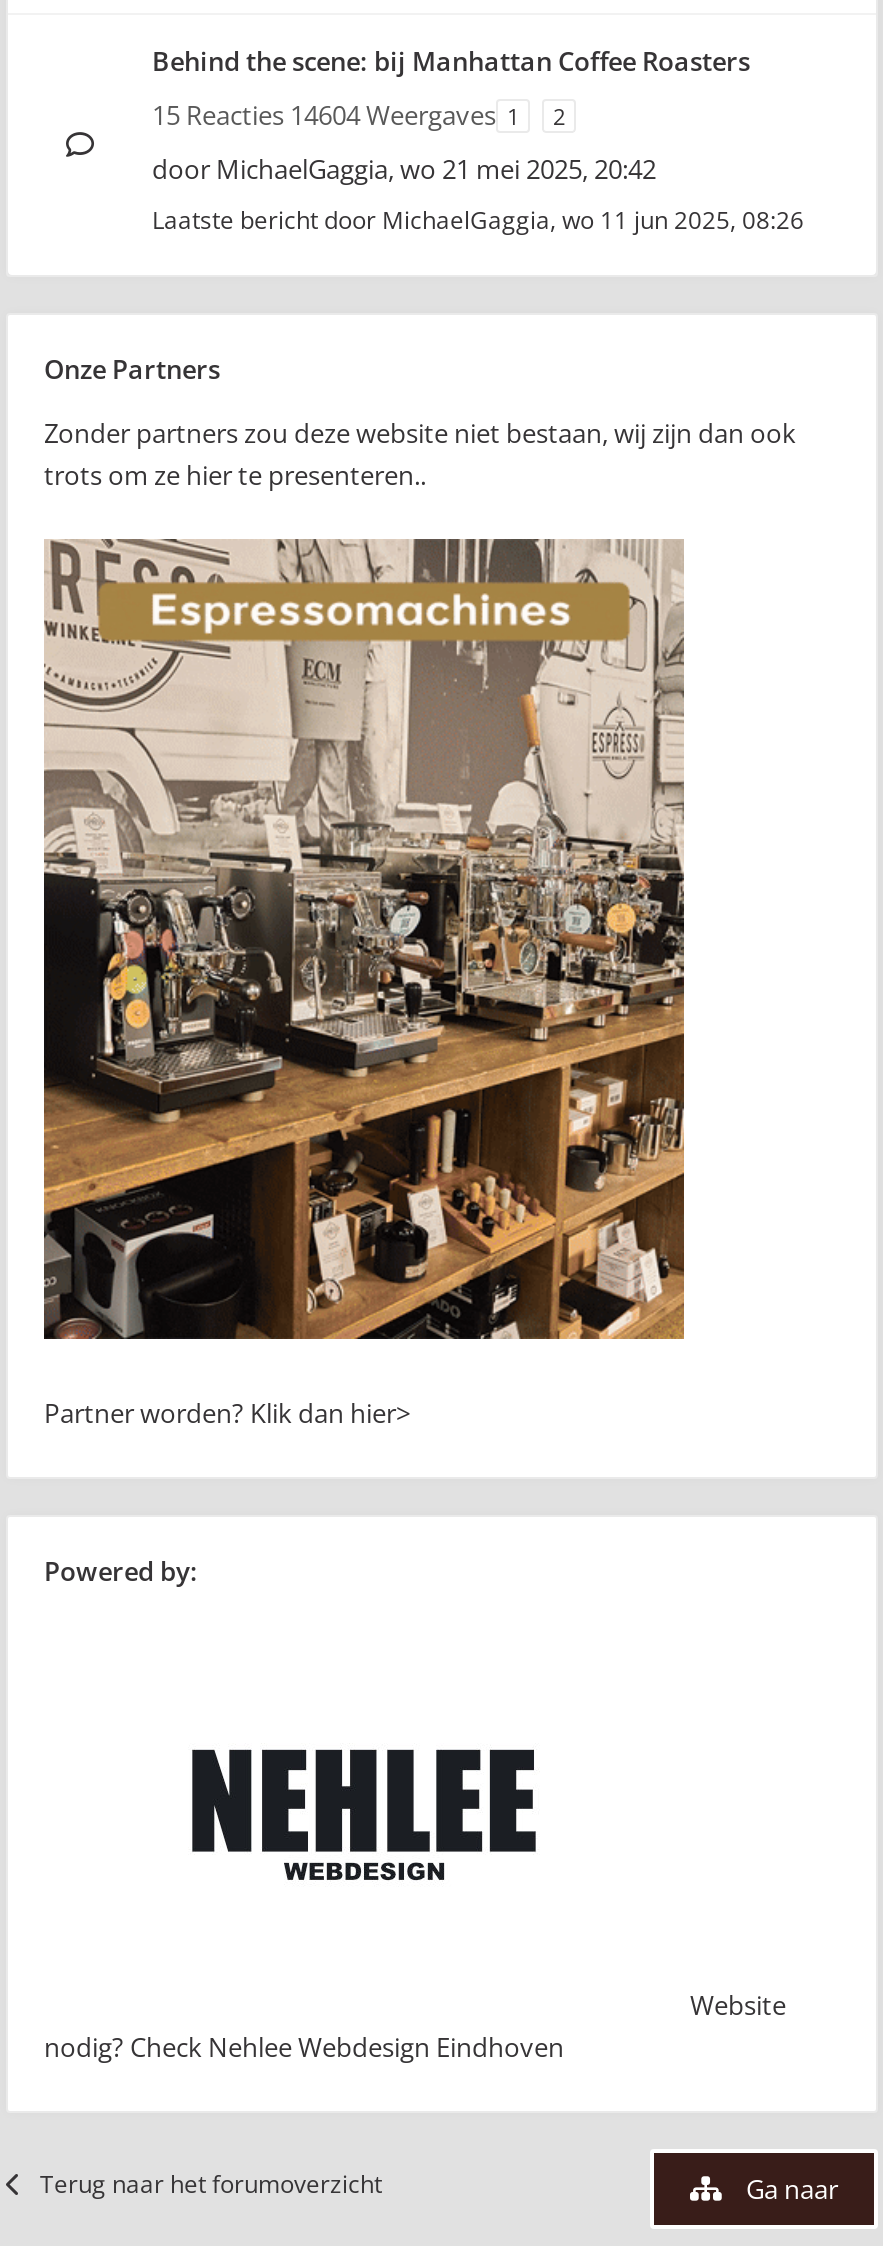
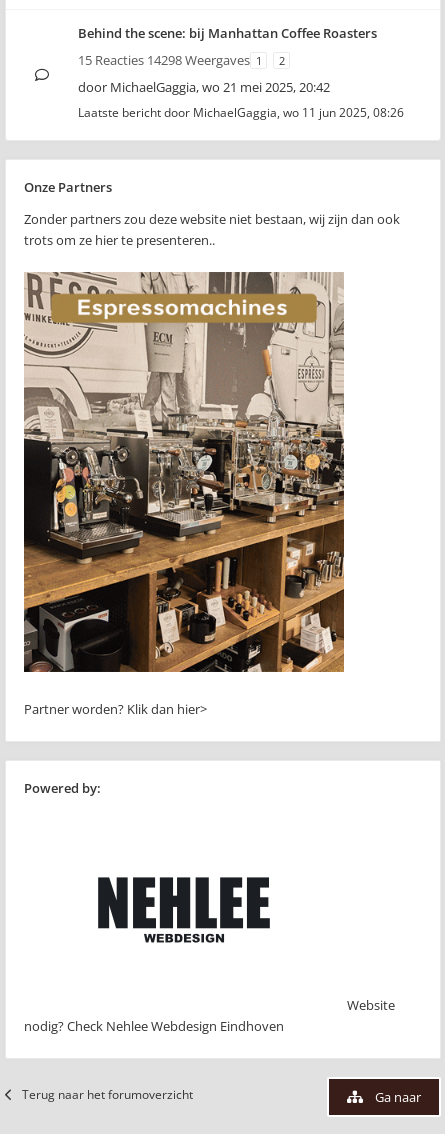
[152,97,519,133] 15 Reacties 14604 Weergaves 1 -> [78,51,261,69] 15 Reacties 14298 Weergaves 1

